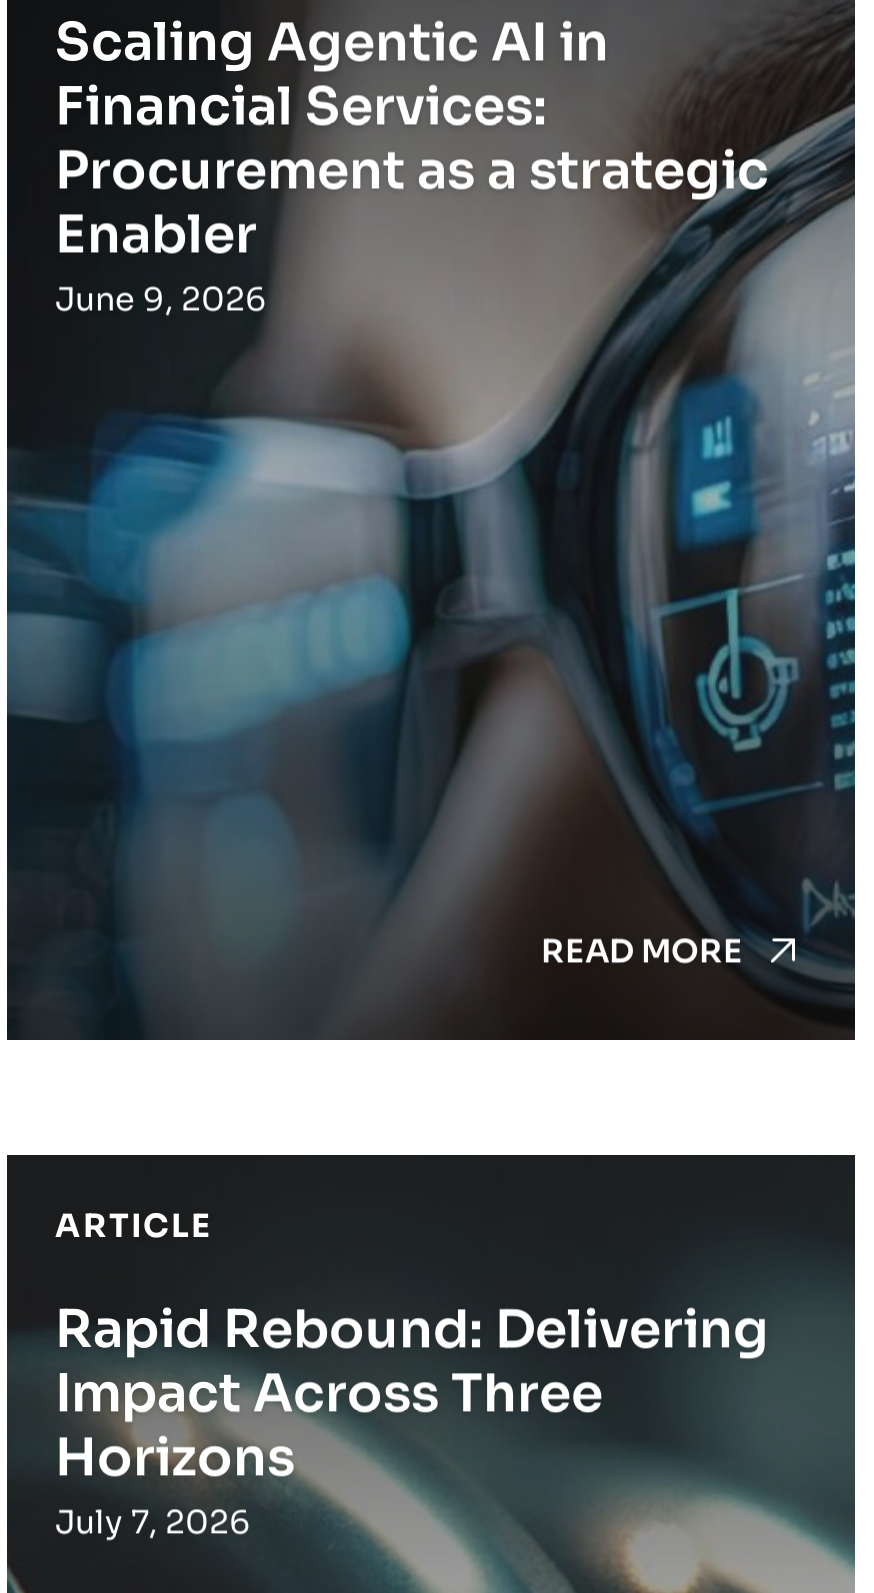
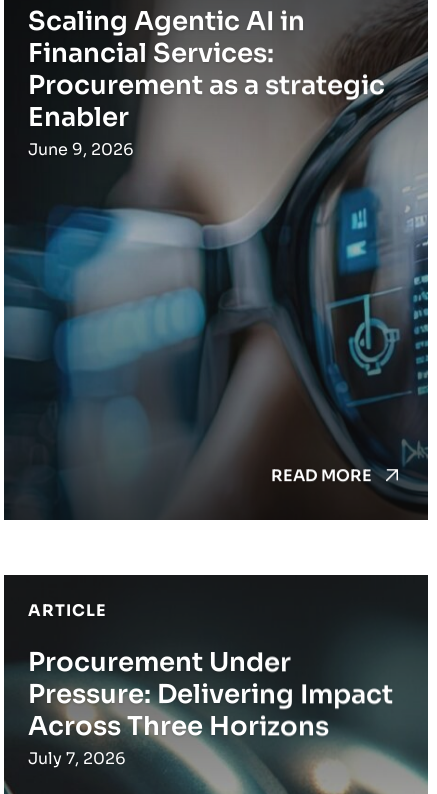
[55,1296,769,1490] Rapid Rebound: Delivering | Impact Across Three | Horizons -> [28,646,393,743] Procurement Under | Pressure: Delivering Impact | Across Three Horizons

